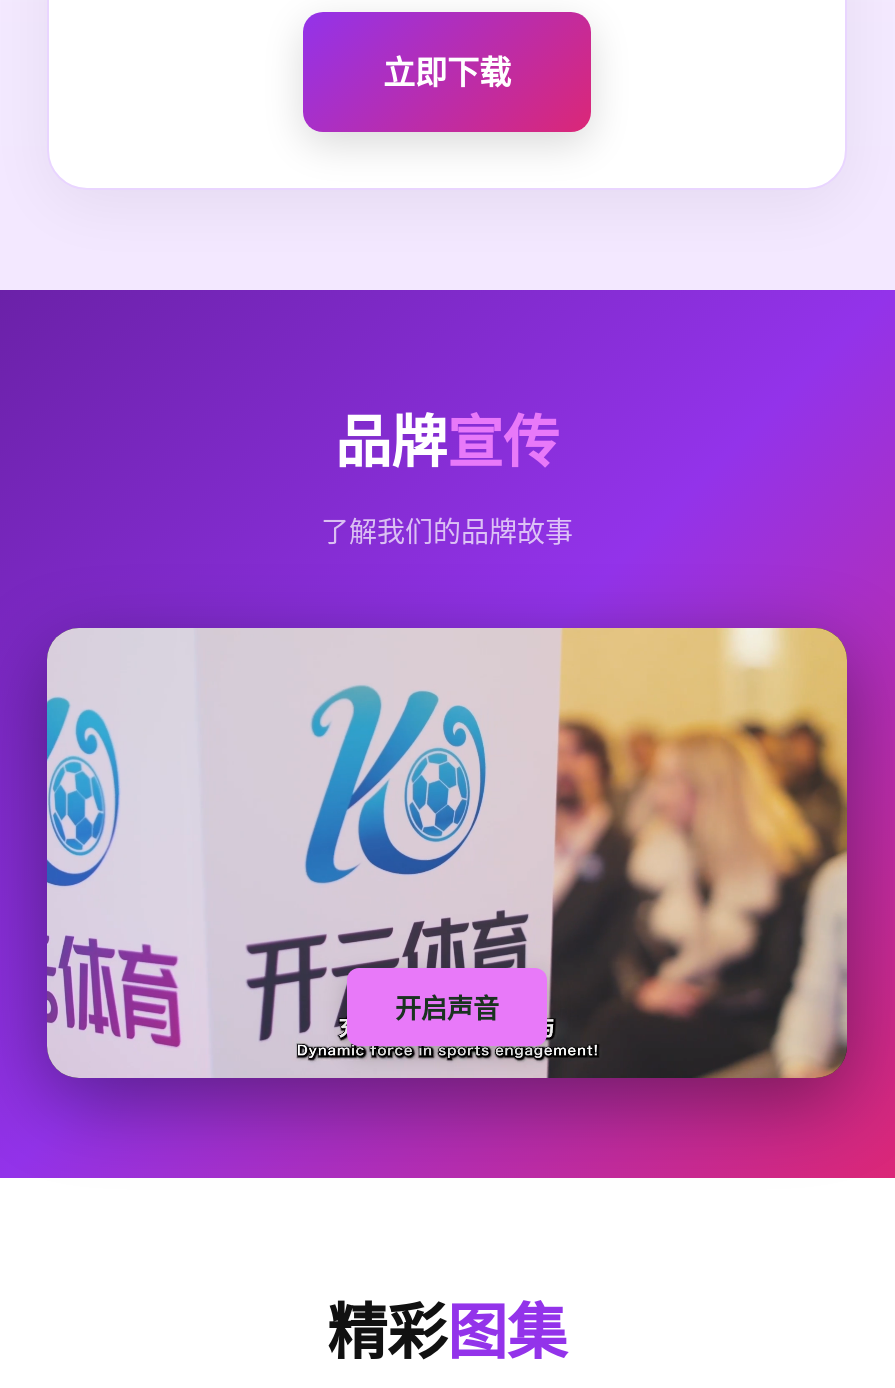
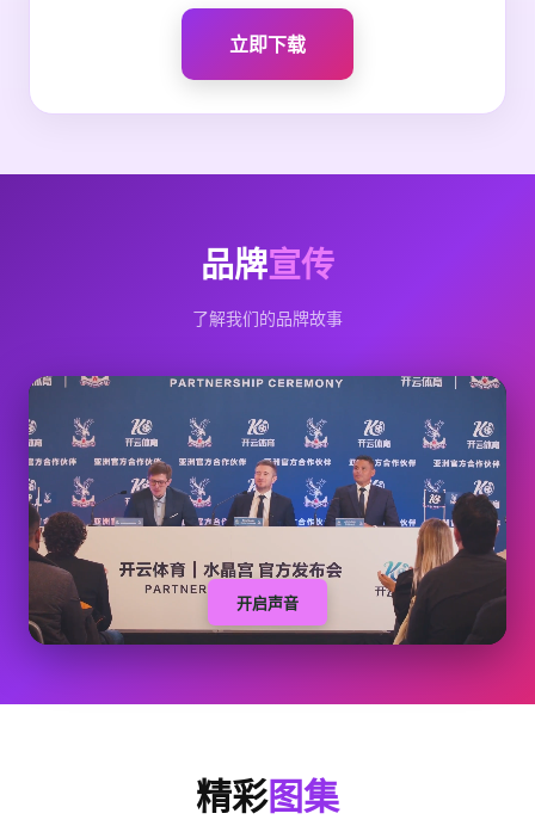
[45,626,849,1080] [image] -> [27,375,508,646] [image]

